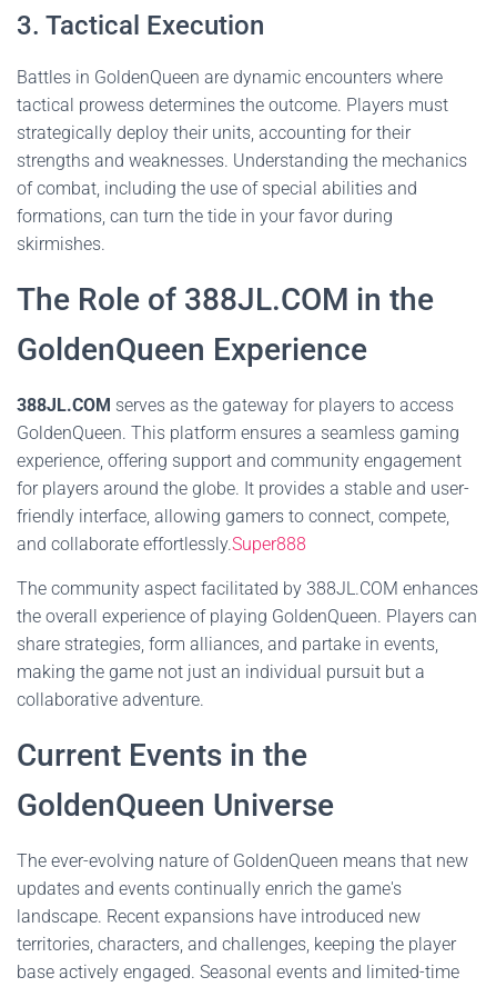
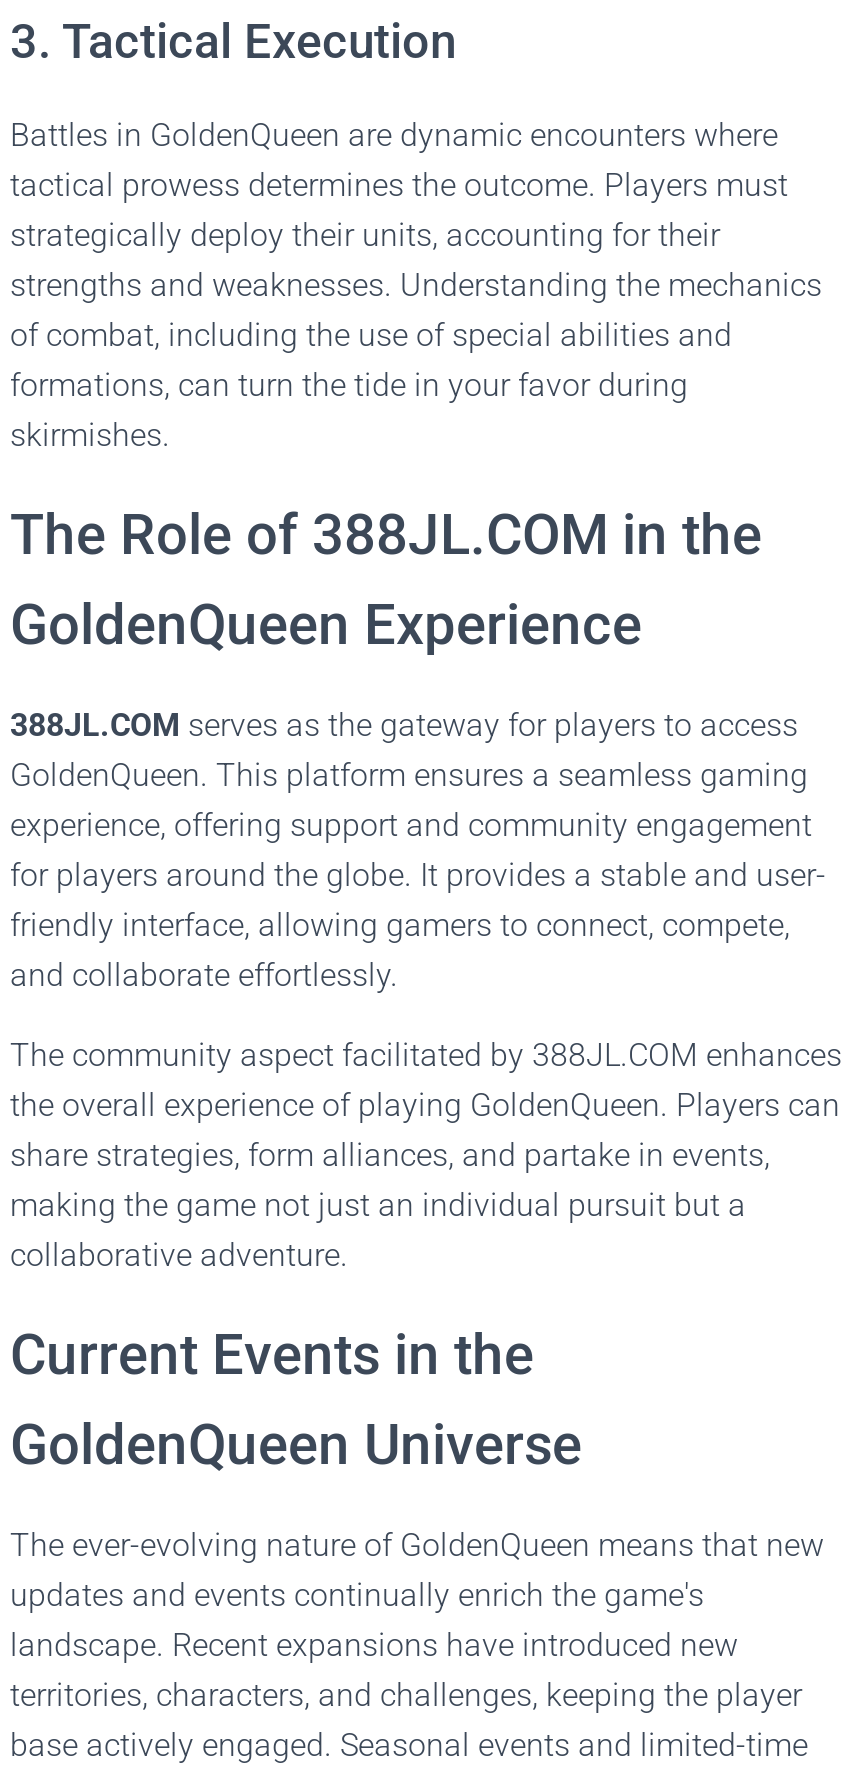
[17,534,306,555] and collaborate effortlessly.Super888 -> [10,956,398,994] and collaborate effortlessly.

